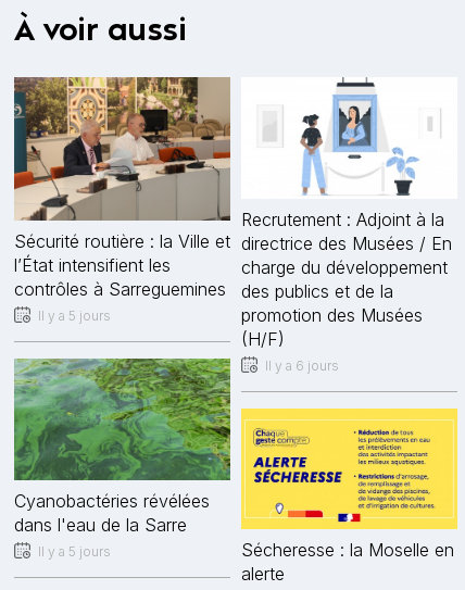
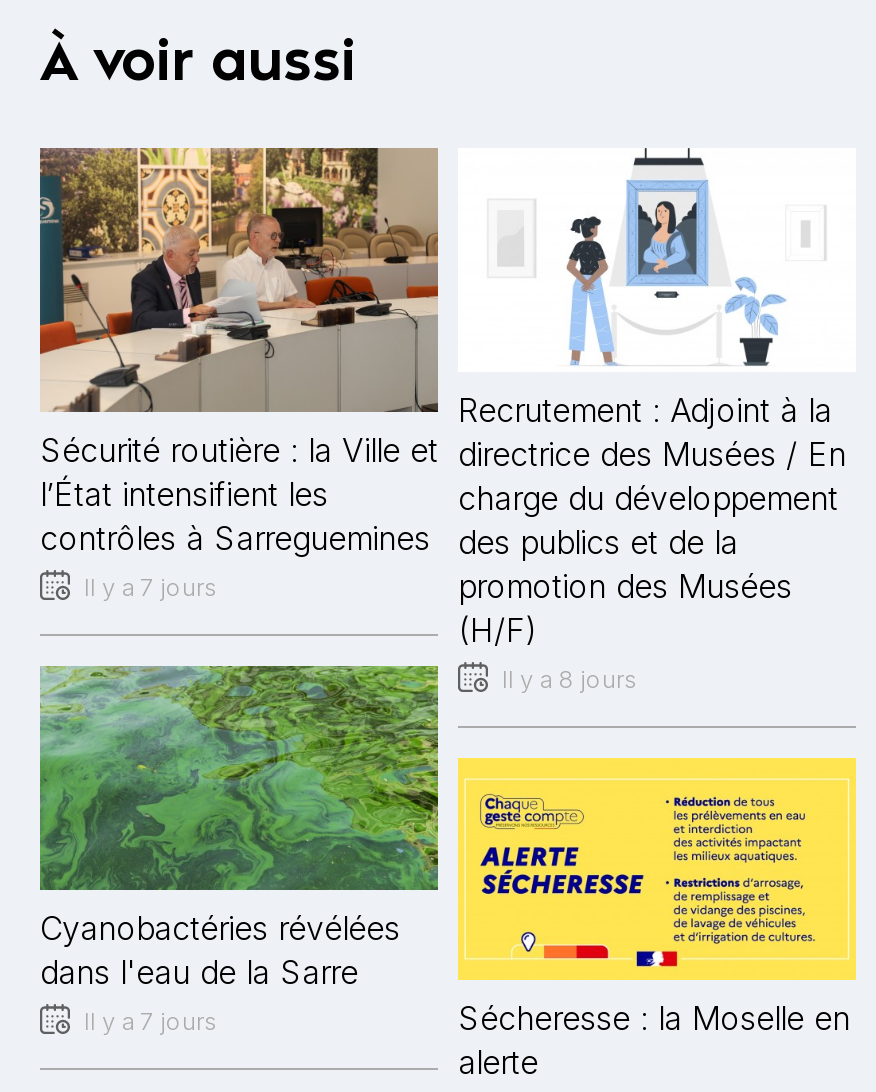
[38,308,111,324] Il y a 5 jours -> [84,573,218,603] Il y a 7 jours
[265,357,339,373] Il y a 6 jours -> [502,663,638,693] Il y a 8 jours
[38,543,111,560] Il y a 5 jours -> [84,1006,218,1036] Il y a 7 jours

